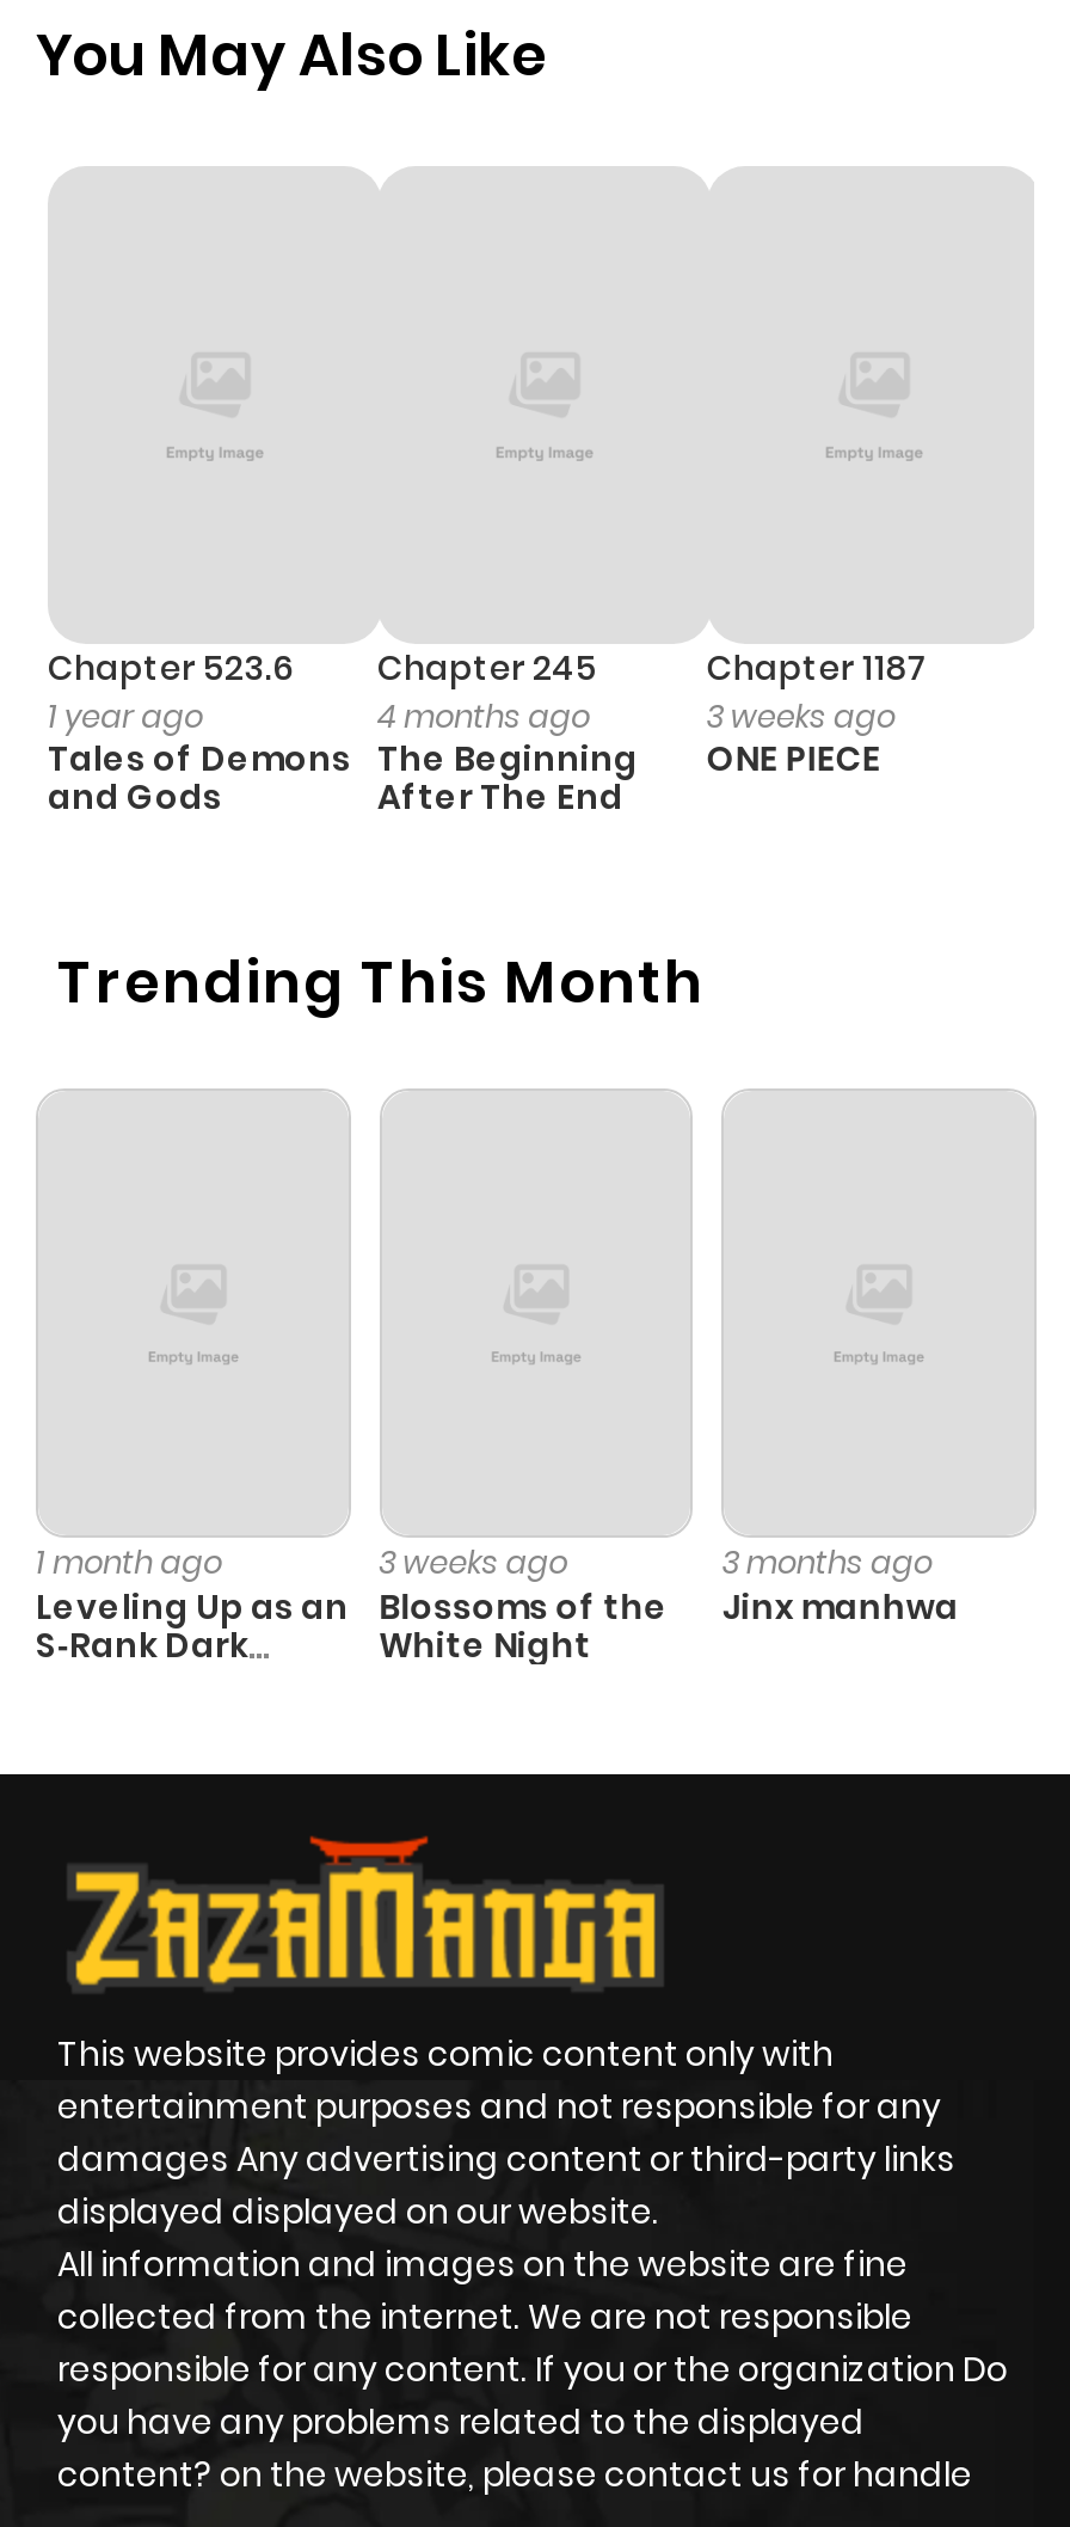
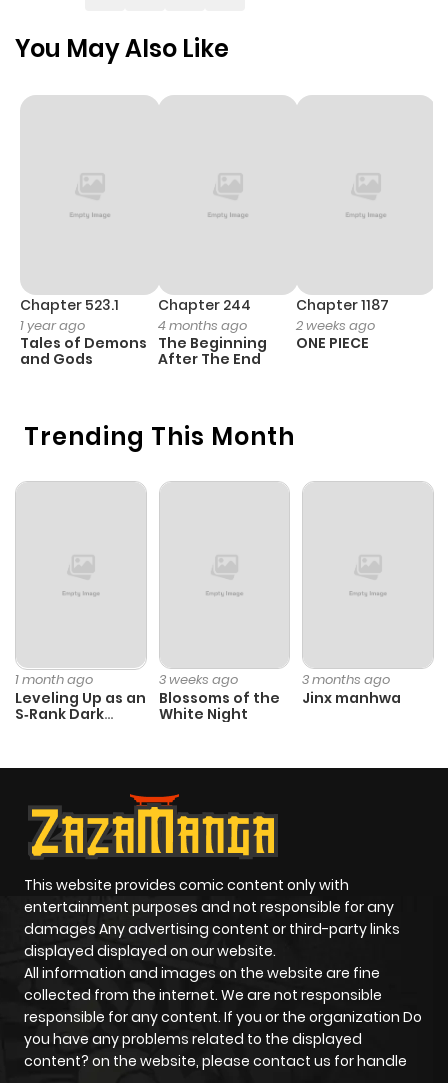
[48,644,294,691] Chapter 523.6 -> [20,295,119,315] Chapter 523.1
[377,644,597,691] Chapter 245 -> [158,295,251,315] Chapter 244
[707,694,895,739] 3 weeks ago -> [296,316,375,335] 2 weeks ago

